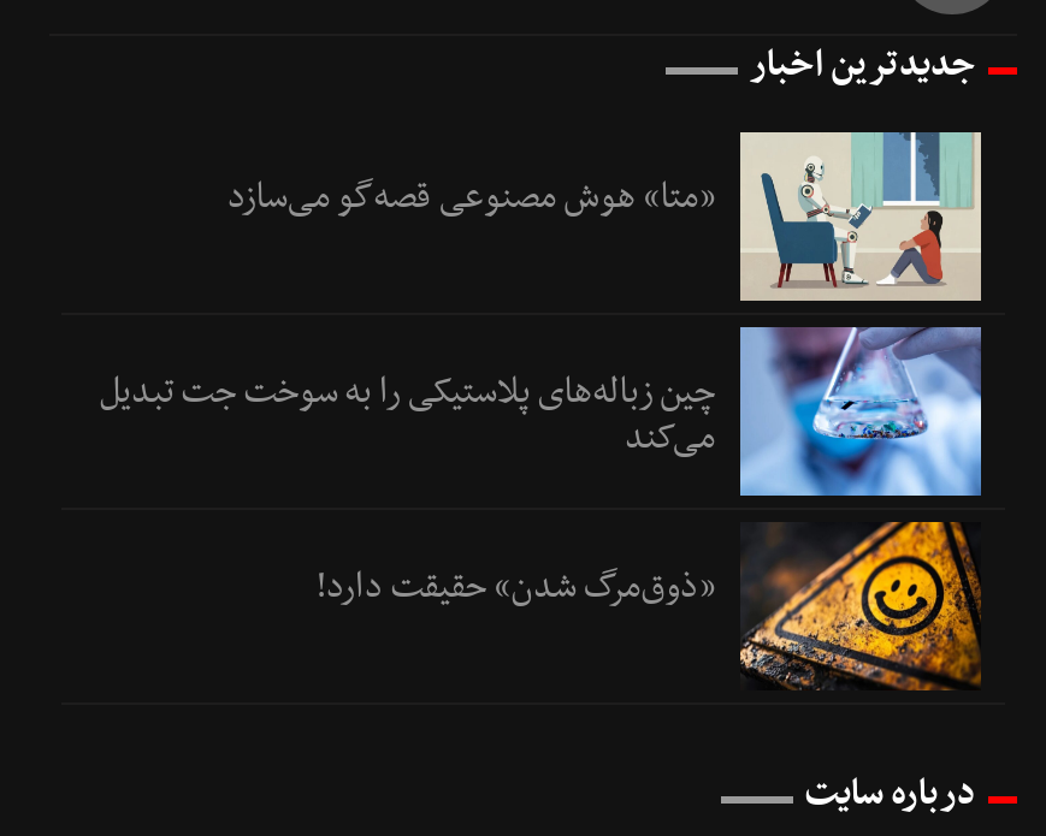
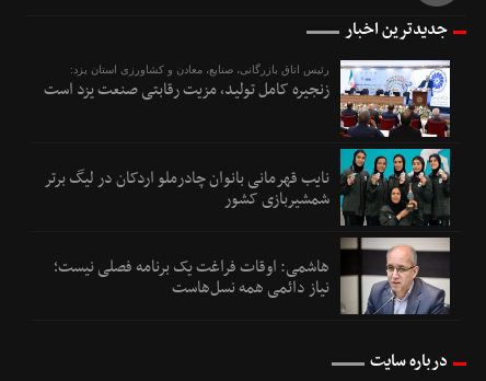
[227,130,983,303] [image] | «متا» هوش مصنوعی قصه‌گو می‌سازد -> [44,59,451,137] [image] | رئیس اتاق بازرگانی، صنایع، معادن و کشاورزی استان یزد: | زنجیره کامل تولید، مزیت رقابتی صنعت یزد است
[99,325,983,498] [image] | چین زباله‌های پلاستیکی را به سوخت جت تبدیل | می‌کند -> [44,148,451,227] [image] | نایب‌ قهرمانی بانوان چادرملو اردکان در لیگ برتر | شمشیربازی کشور
[316,520,981,693] [image] | «ذوق‌مرگ شدن» حقیقت دارد! -> [53,236,451,315] [image] | هاشمی: اوقات فراغت یک برنامه فصلی نیست؛ | نیاز دائمی همه نسل‌هاست

